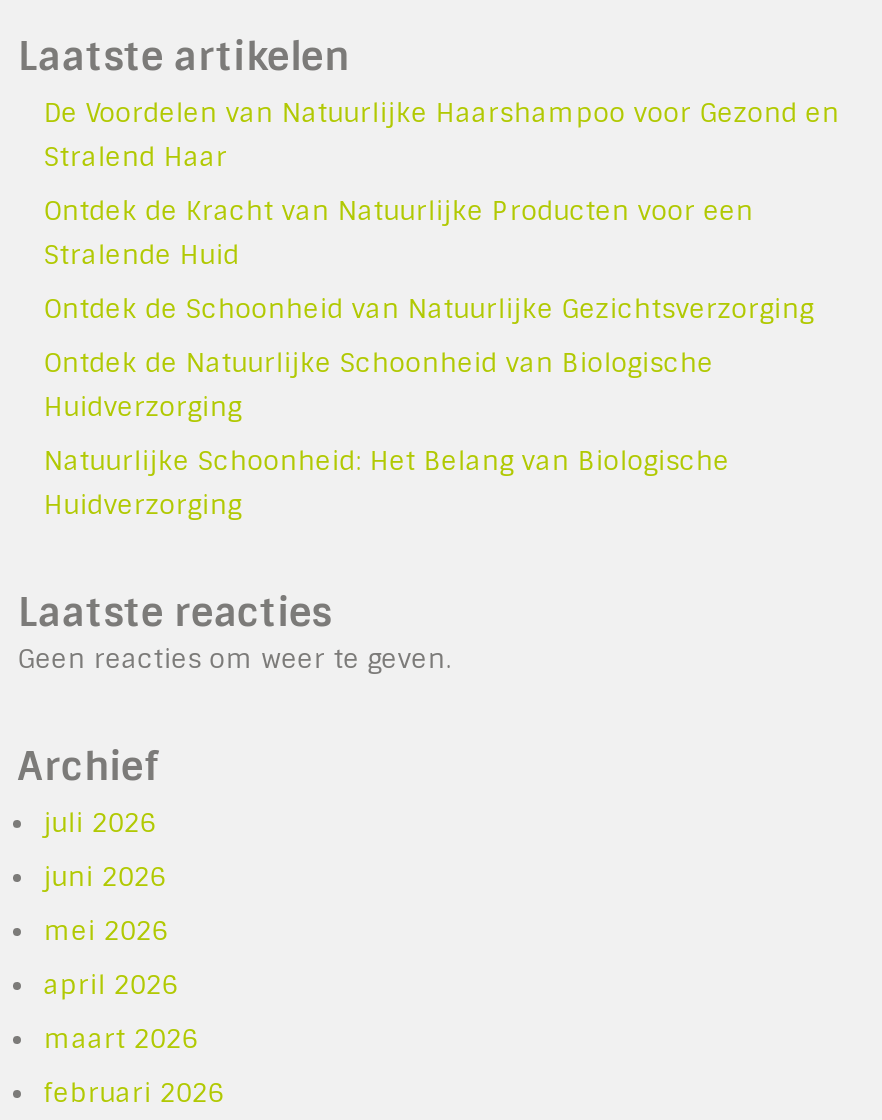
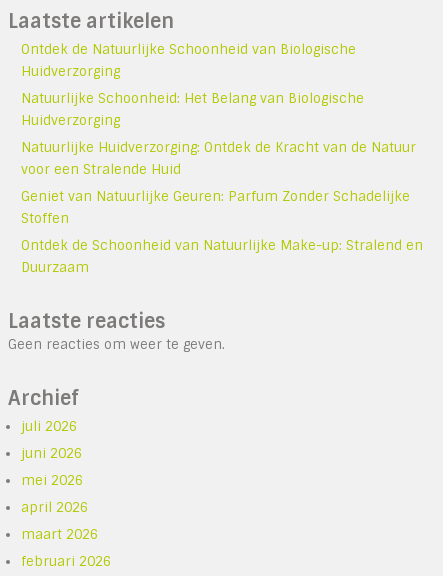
[43,96,839,326] De Voordelen van Natuurlijke Haarshampoo voor Gezond en | Stralend Haar | Ontdek de Kracht van Natuurlijke Producten voor een | Stralende Huid | Ontdek de Schoonheid van Natuurlijke Gezichtsverzorging -> none
moved [43,346,729,522] -> [21,41,364,129]: Ontdek de Natuurlijke Schoonheid van Biologische | Huidverzorging | Natuurlijke Schoonheid: Het Belang van Biologische | Huidverzorging
none -> [21,139,423,276] Natuurlijke Huidverzorging: Ontdek de Kracht van de Natuur | voor een Stralende Huid | Geniet van Natuurlijke Geuren: Parfum Zonder Schadelijke | Stoffen | Ontdek de Schoonheid van Natuurlijke Make-up: Stralend en | Duurzaam

